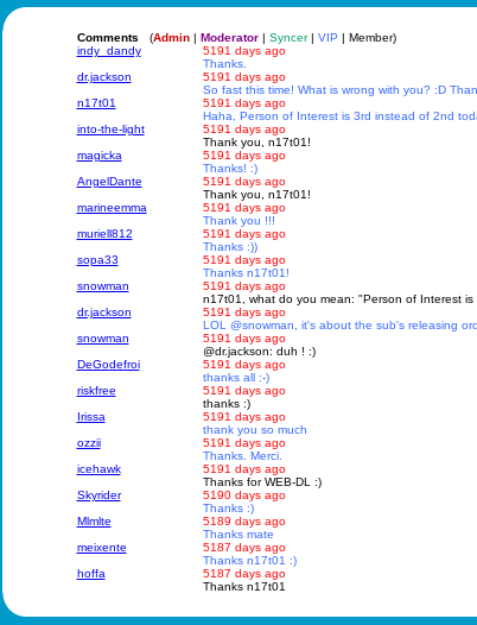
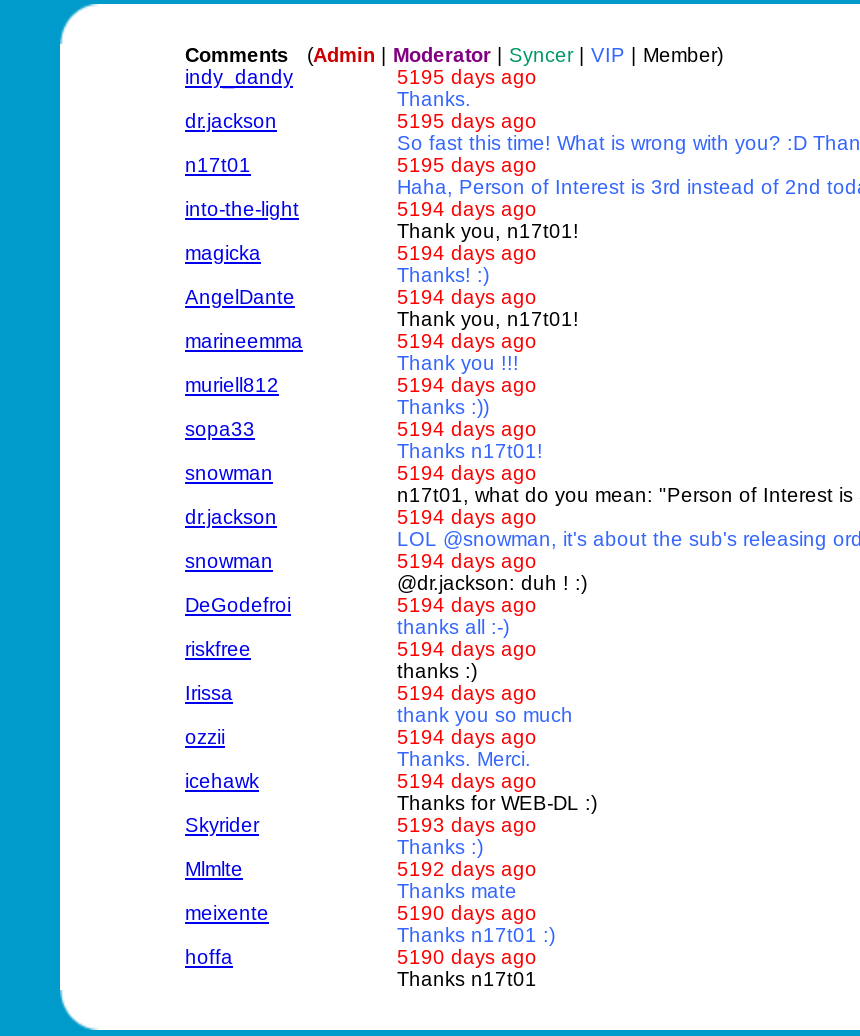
[202,44,285,57] 5191 days ago -> [397,66,537,88] 5195 days ago
[202,70,285,83] 5191 days ago -> [397,110,537,132] 5195 days ago
[202,96,285,109] 5191 days ago -> [397,154,537,176] 5195 days ago
[202,122,285,135] 5191 days ago -> [397,198,537,220] 5194 days ago
[202,149,285,162] 5191 days ago -> [397,242,537,264] 5194 days ago
[202,175,285,188] 5191 days ago -> [397,286,537,308] 5194 days ago
[202,201,285,214] 5191 days ago -> [397,330,537,352] 5194 days ago
[202,227,285,240] 5191 days ago -> [397,374,537,396] 5194 days ago
[202,253,285,266] 5191 days ago -> [397,418,537,440] 5194 days ago
[202,279,285,292] 5191 days ago -> [397,462,537,484] 5194 days ago
[202,305,285,318] 5191 days ago -> [397,506,537,528] 5194 days ago
[202,332,285,345] 5191 days ago -> [397,550,537,572] 5194 days ago
[202,358,285,371] 5191 days ago -> [397,594,537,616] 5194 days ago
[202,384,285,397] 5191 days ago -> [397,638,537,660] 5194 days ago
[202,410,285,423] 5191 days ago -> [397,682,537,704] 5194 days ago
[202,436,285,449] 5191 days ago -> [397,726,537,748] 5194 days ago
[202,462,285,475] 5191 days ago -> [397,770,537,792] 5194 days ago
[202,488,285,501] 5190 days ago -> [397,814,537,836] 5193 days ago
[202,514,285,528] 5189 days ago -> [397,858,537,880] 5192 days ago
[202,541,285,554] 5187 days ago -> [397,902,537,924] 5190 days ago
[202,567,285,580] 5187 days ago -> [397,946,537,968] 5190 days ago

